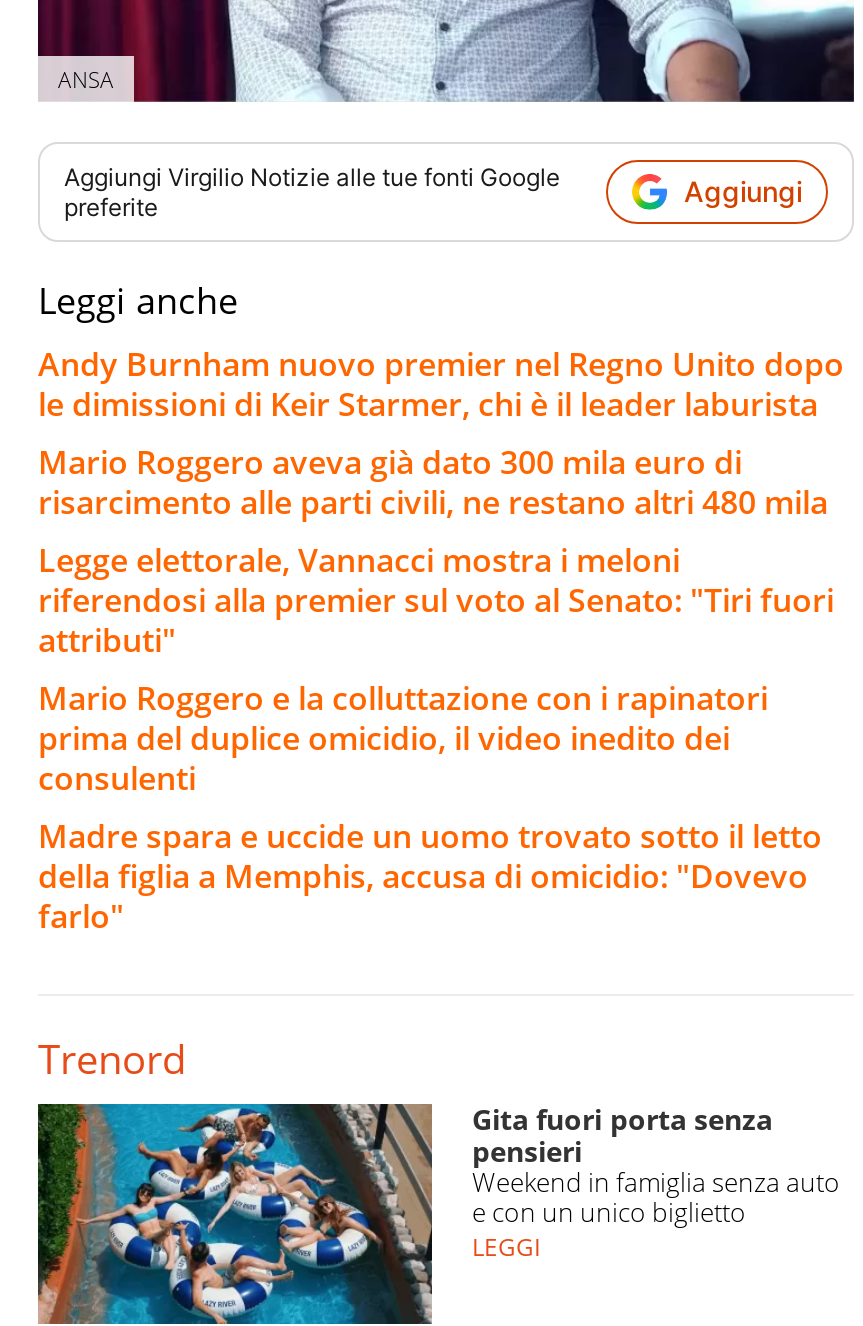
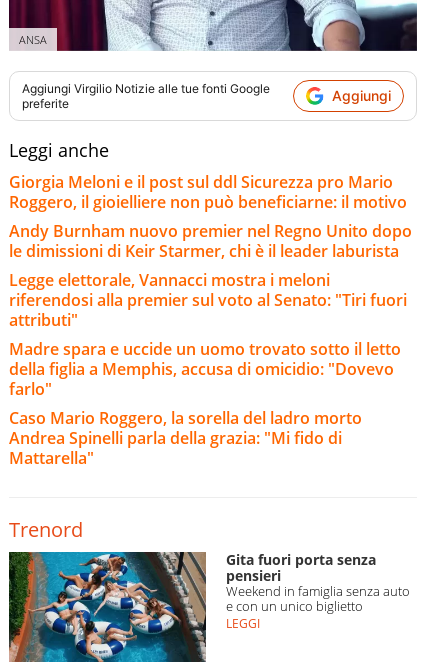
none -> [9,170,407,212] Giorgia Meloni e il post sul ddl Sicurezza pro Mario | Roggero, il gioielliere non può beneficiarne: il motivo
moved [38,341,844,425] -> [9,219,412,261]: Andy Burnham nuovo premier nel Regno Unito dopo | le dimissioni di Keir Starmer, chi è il leader laburista
[38,439,828,523] Mario Roggero aveva già dato 300 mila euro di | risarcimento alle parti civili, ne restano altri 480 mila -> none
[38,675,768,799] Mario Roggero e la colluttazione con i rapinatori | prima del duplice omicidio, il video inedito dei | consulenti -> none
moved [38,813,822,937] -> [9,337,401,399]: Madre spara e uccide un uomo trovato sotto il letto | della figlia a Memphis, accusa di omicidio: "Dovevo | farlo"
none -> [9,406,362,468] Caso Mario Roggero, la sorella del ladro morto | Andrea Spinelli parla della grazia: "Mi fido di | Mattarella"

